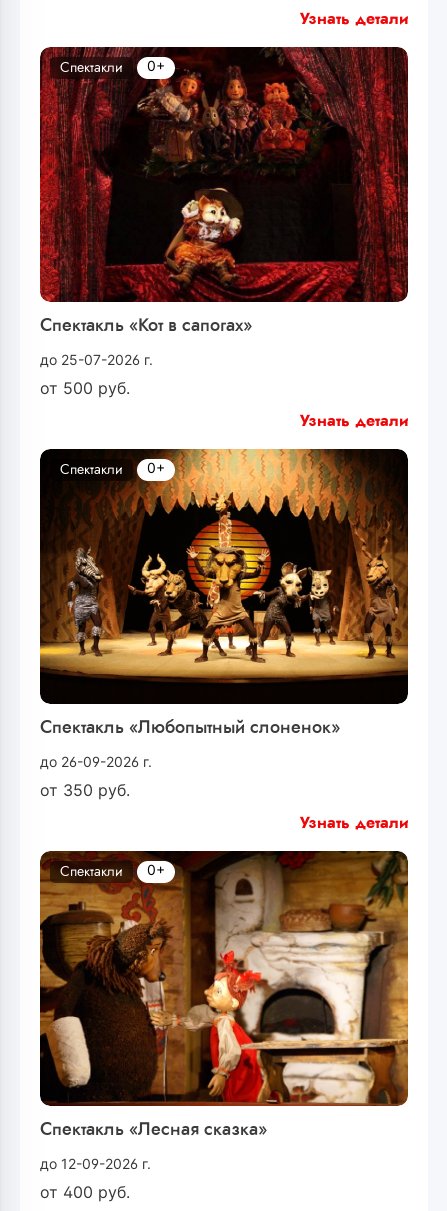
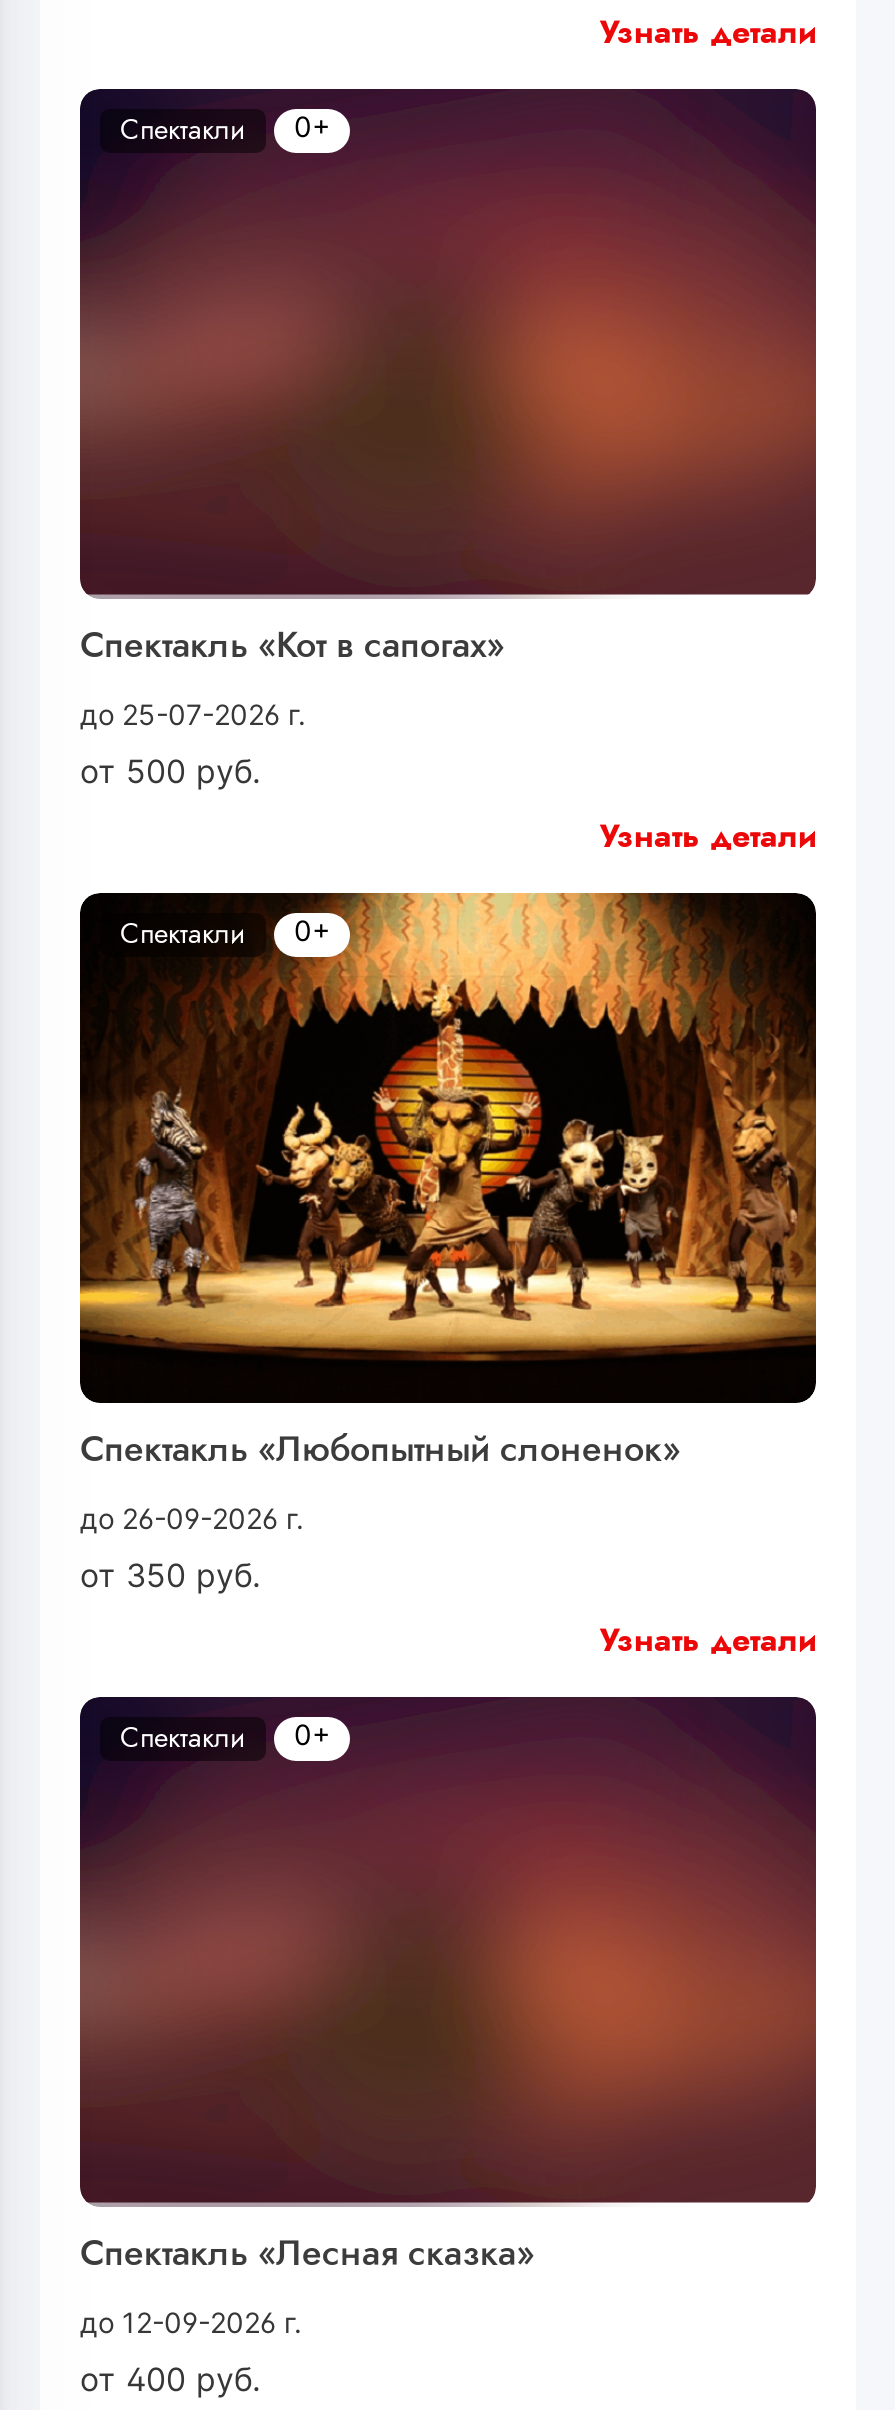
[39,47,408,303] [image] -> [78,89,816,599] [image]
[39,851,409,1107] [image] -> [78,1697,818,2207] [image]

